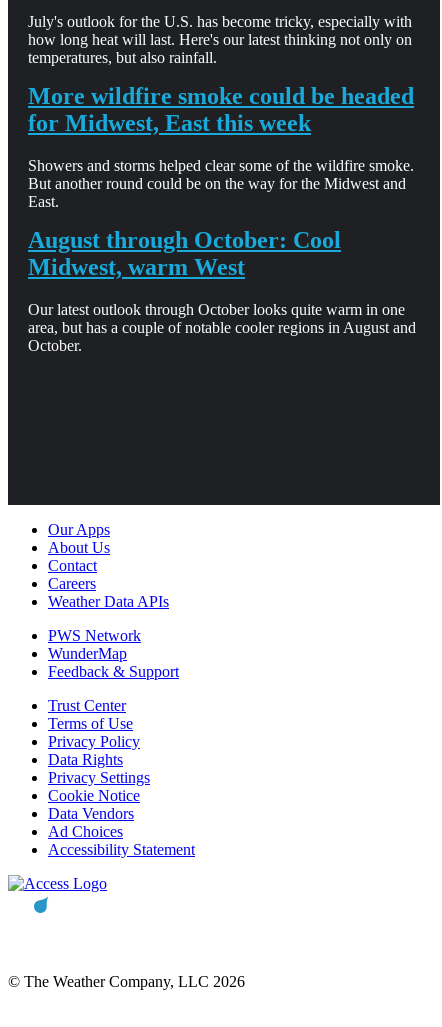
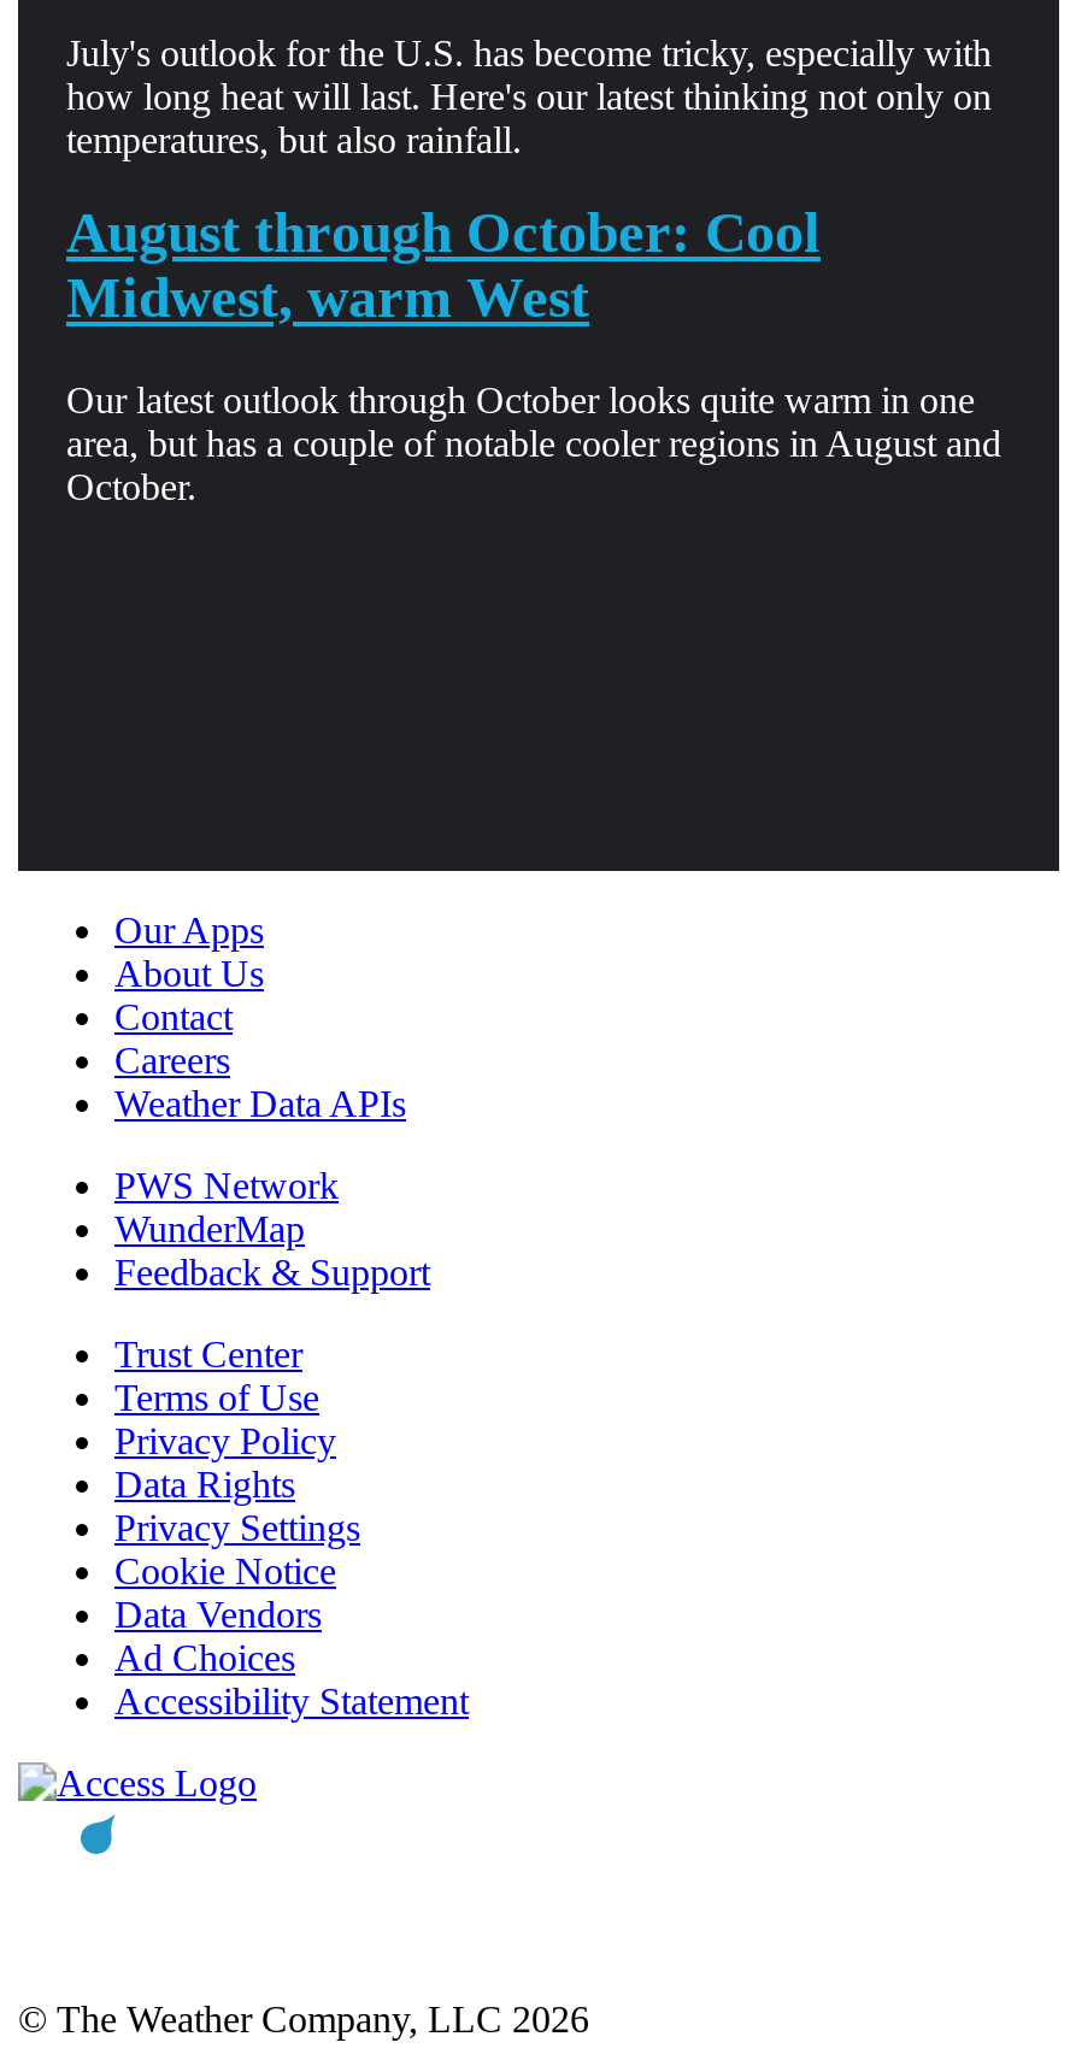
[28,83,414,210] More wildfire smoke could be headed | for Midwest, East this week | Showers and storms helped clear some of the wildfire smoke. | But another round could be on the way for the Midwest and | East. -> none

